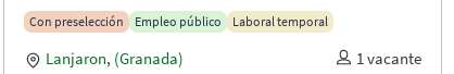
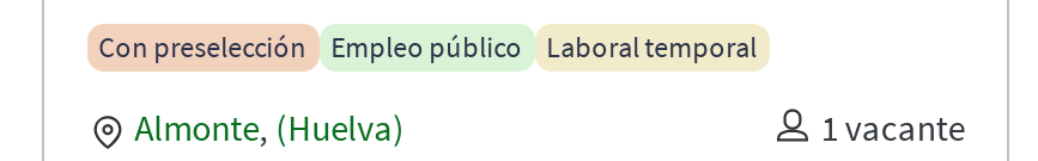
[45,48,183,69] Lanjaron, (Granada) -> [134,104,405,150] Almonte, (Huelva)

